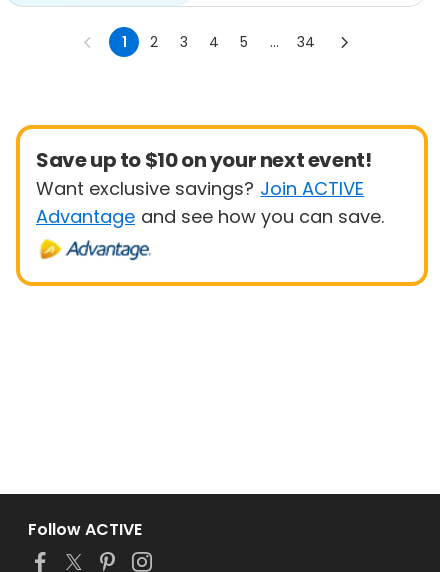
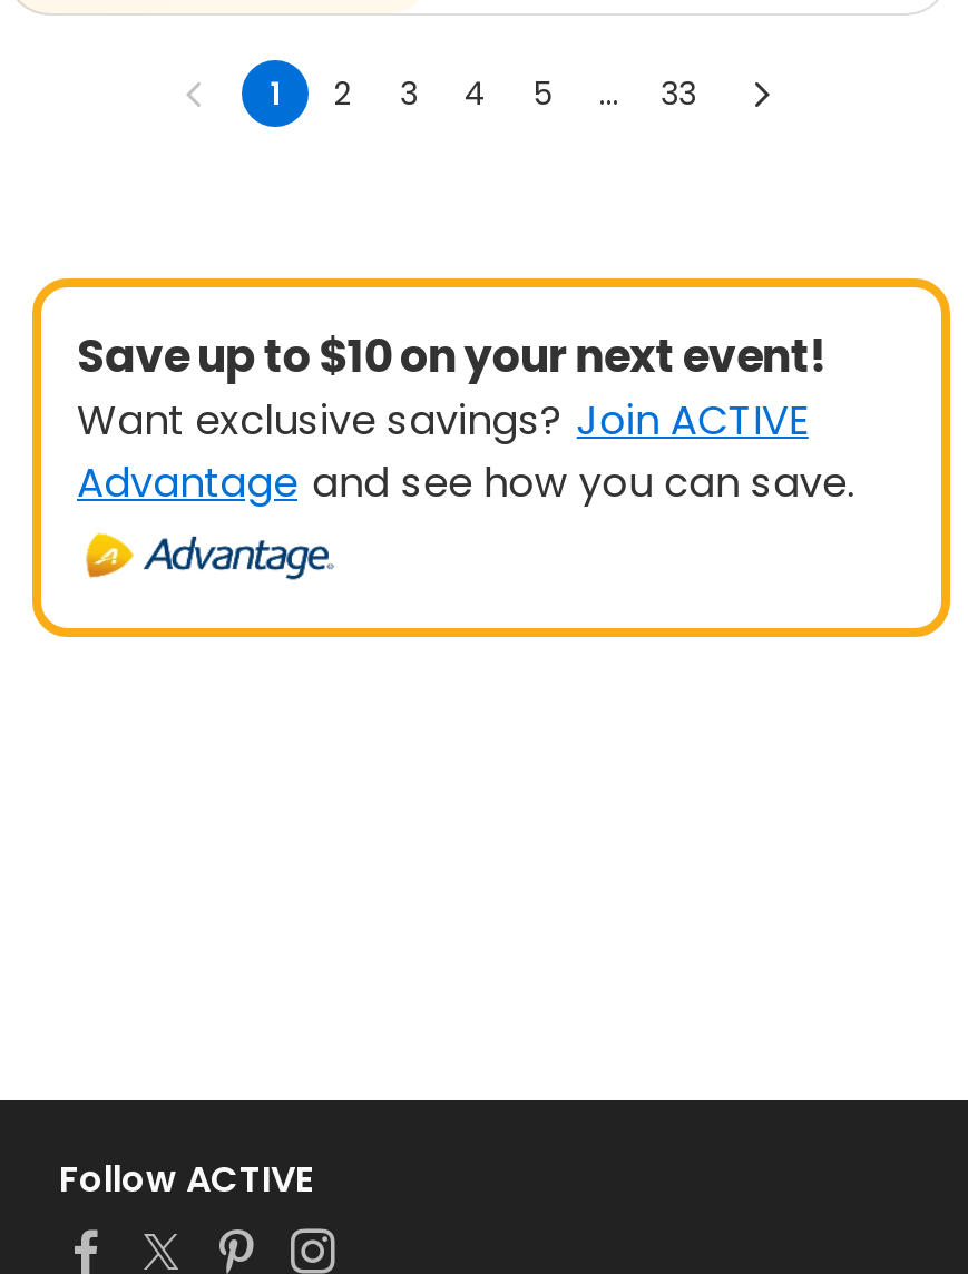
[297,32,315,52] 34 -> [661,71,696,116] 33

